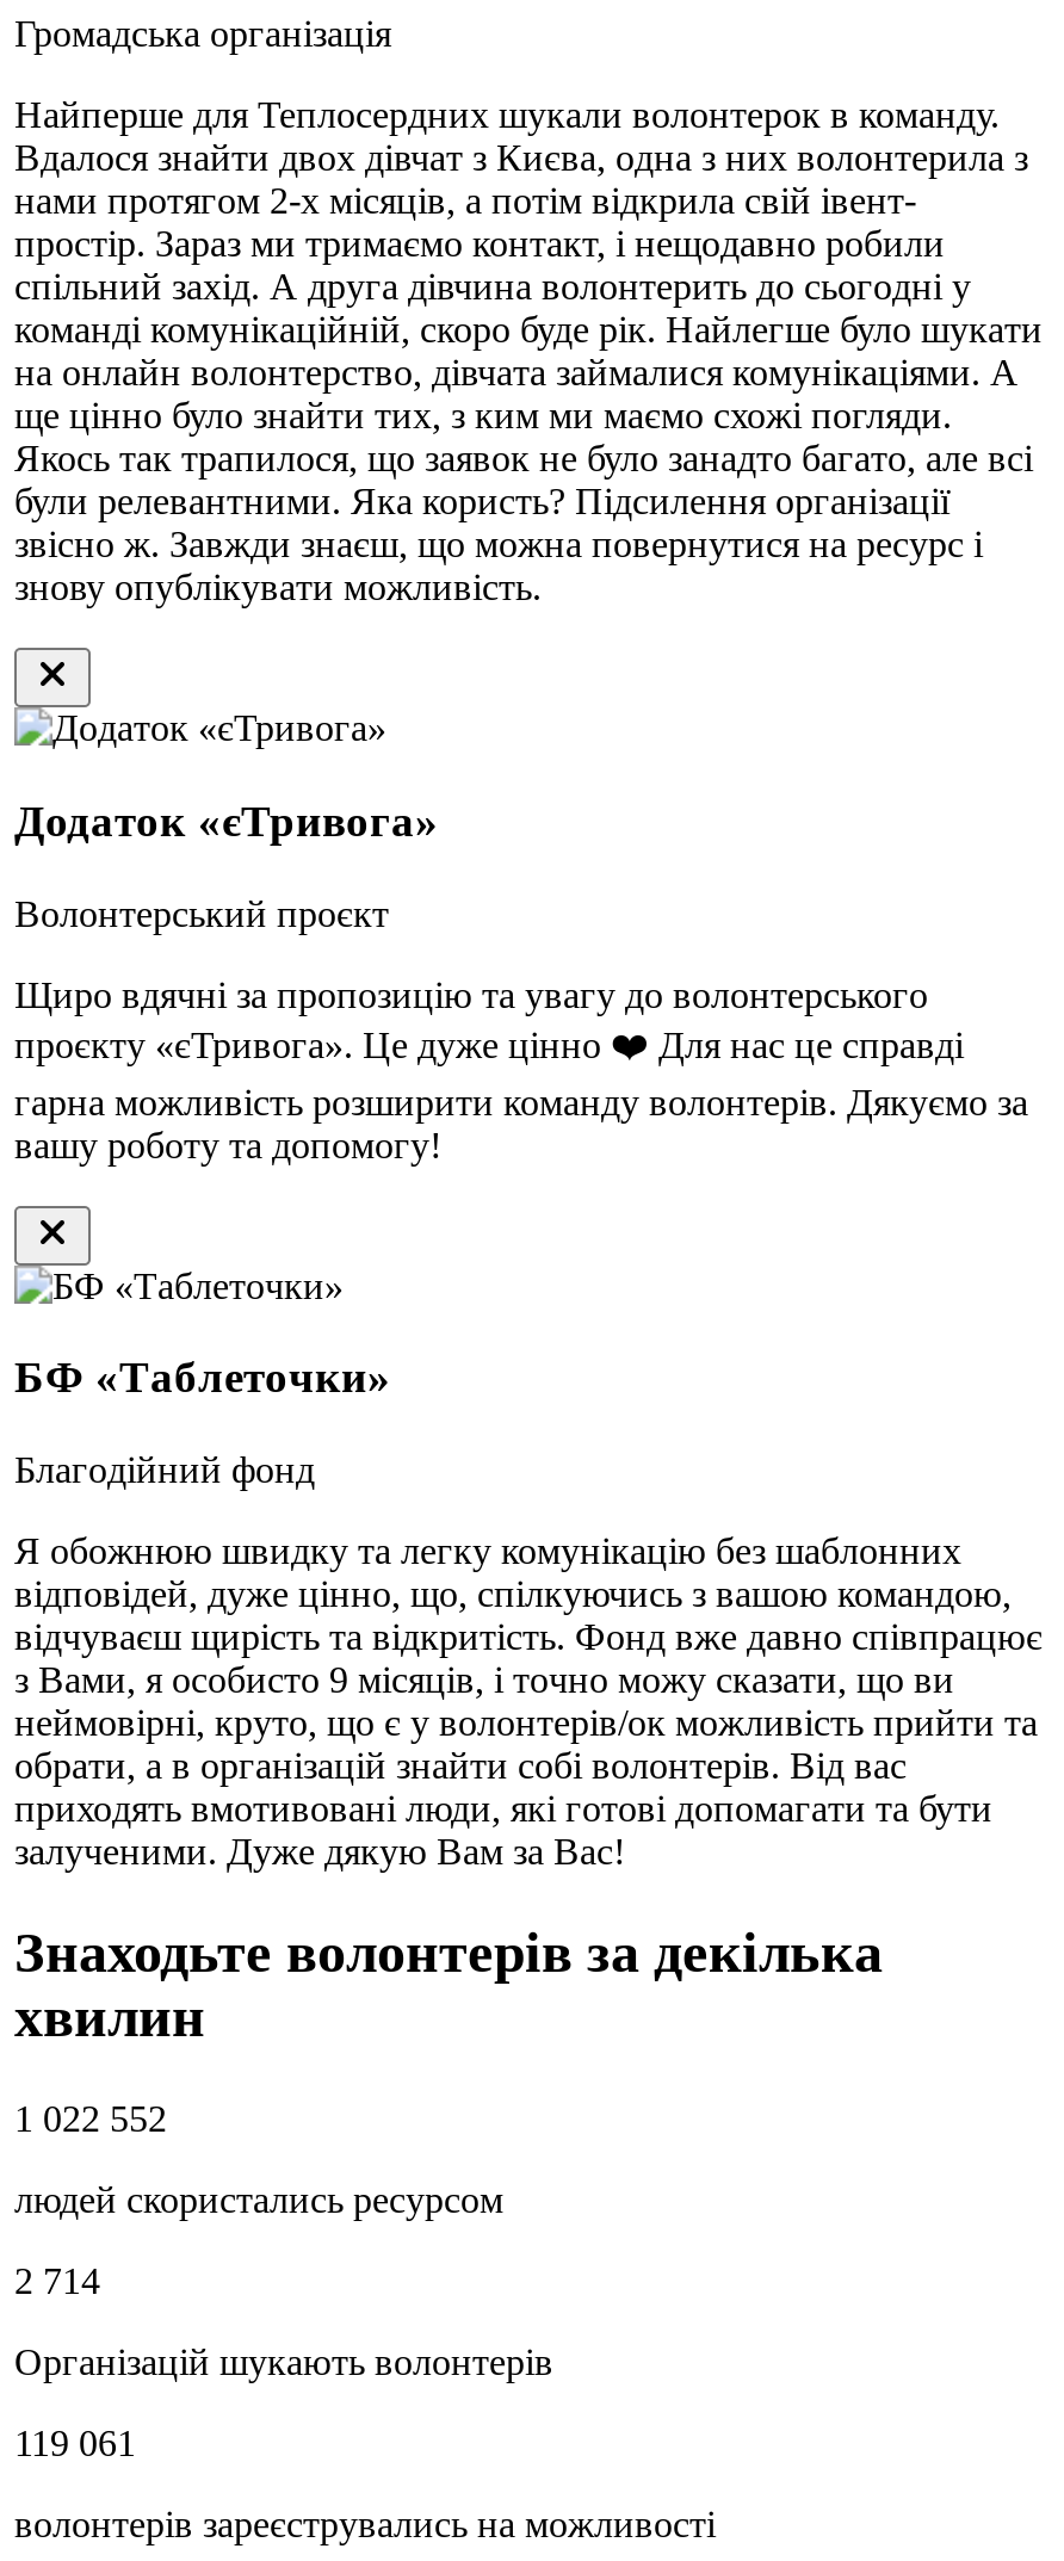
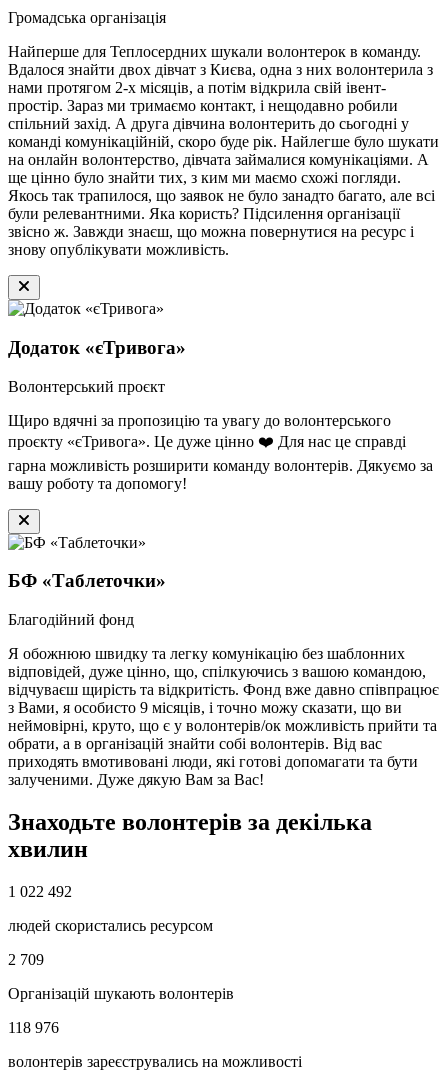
[14,2098,167,2138] 1 022 552 -> [8,883,72,900] 1 022 492
[14,2260,100,2300] 2 714 -> [8,951,44,968] 2 709
[14,2422,136,2463] 119 061 -> [8,1019,59,1036] 118 976

